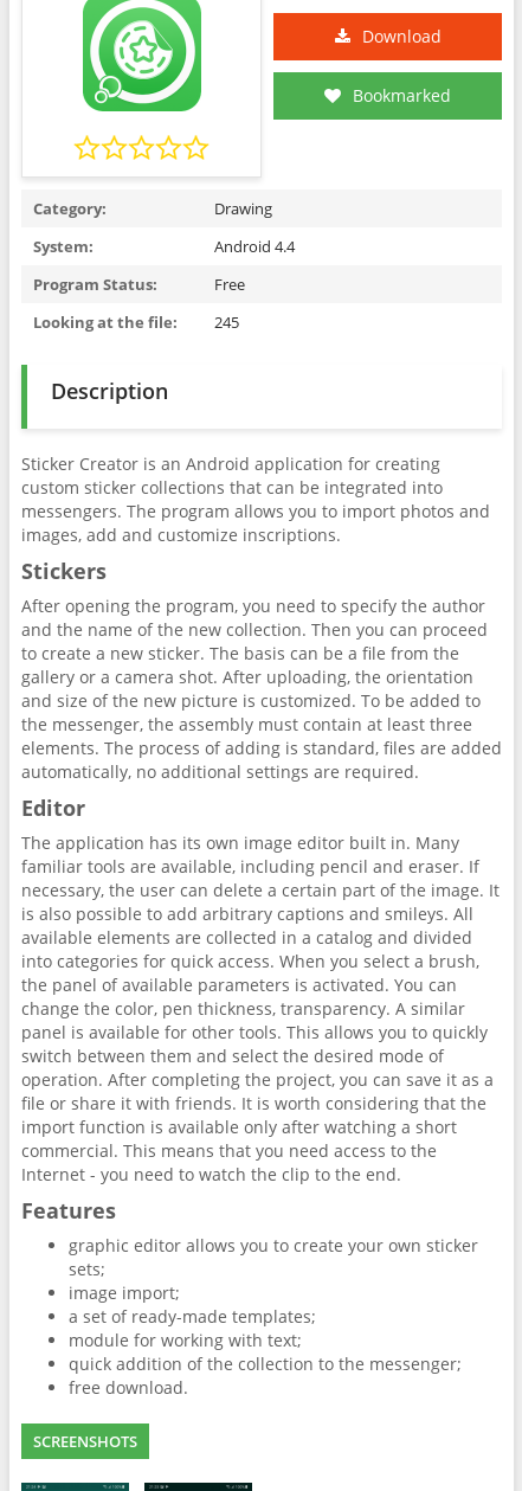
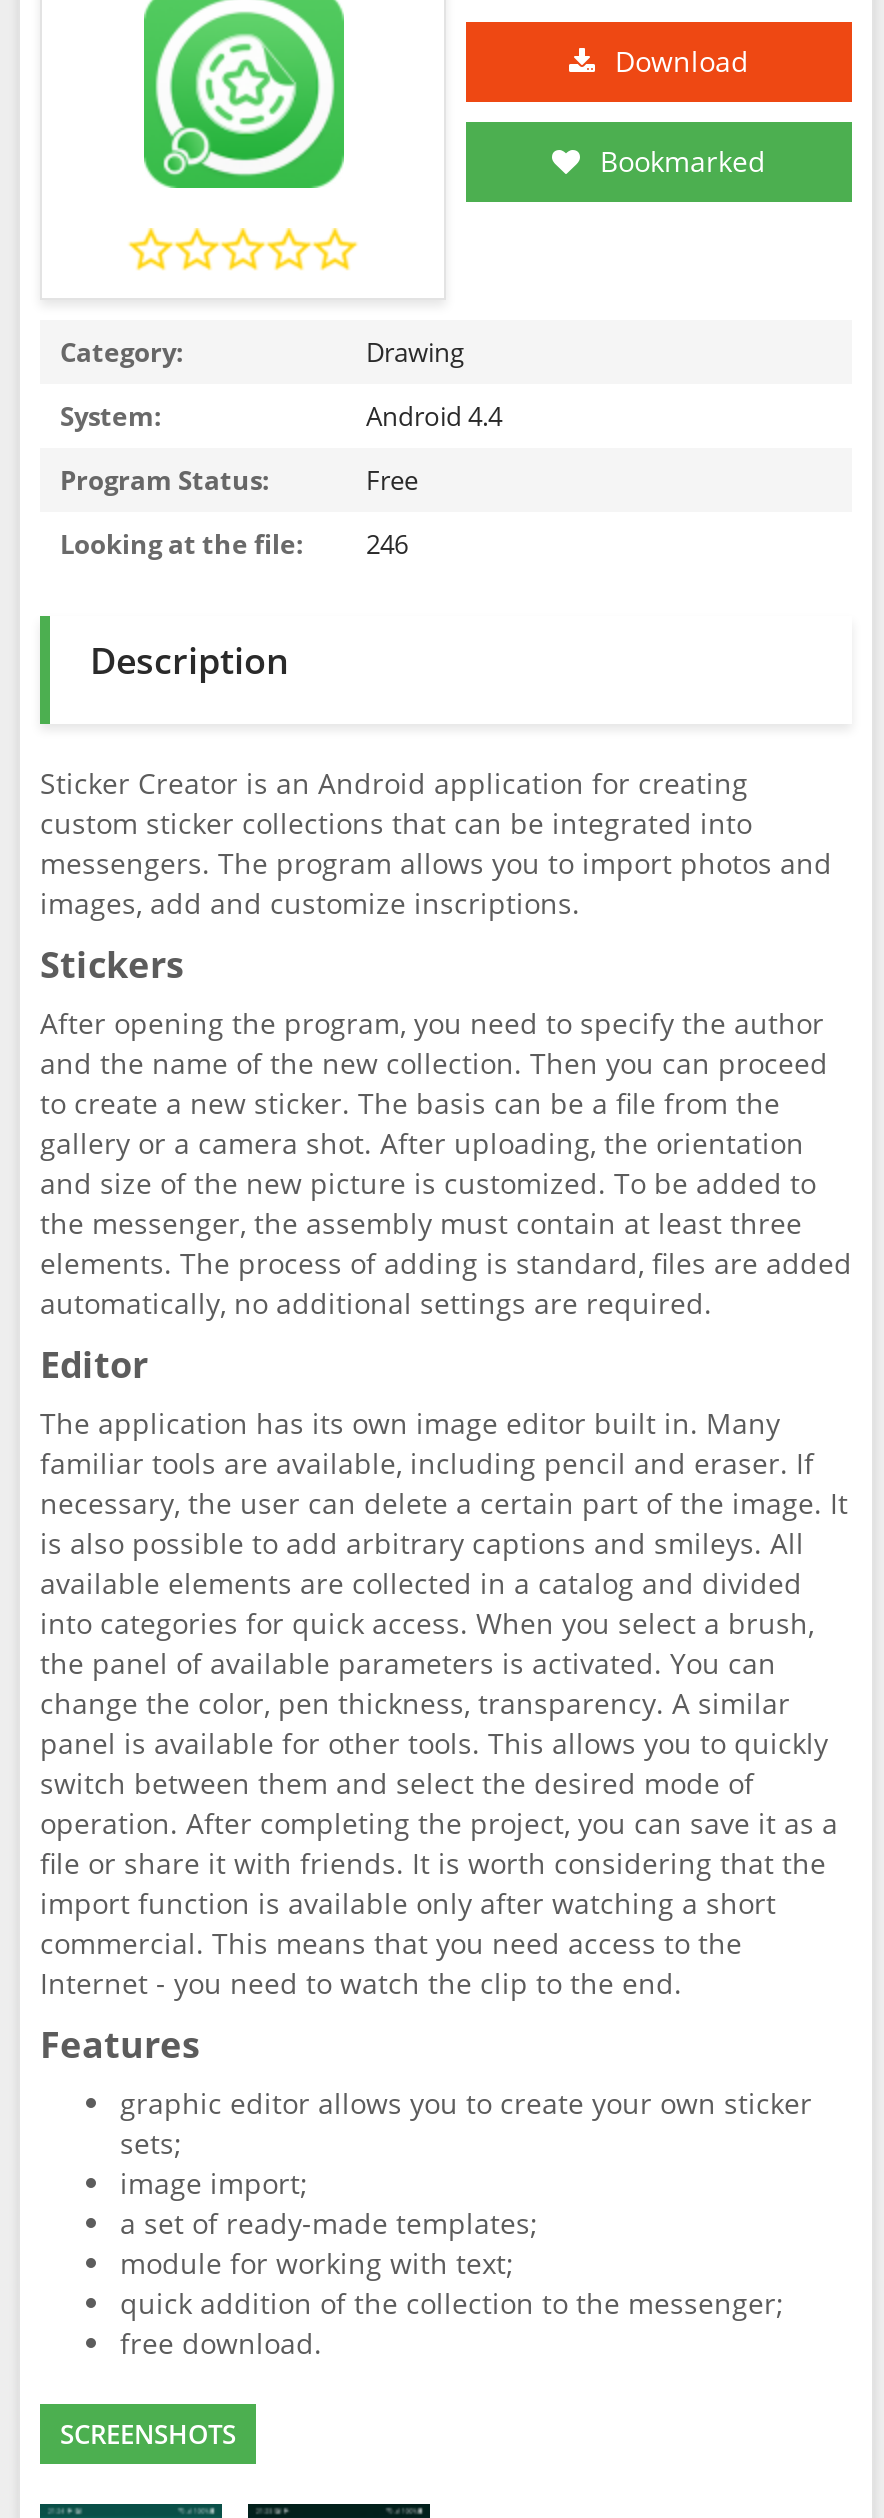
[33,311,239,333] Looking at the file: 245 -> [60,526,408,562] Looking at the file: 246

